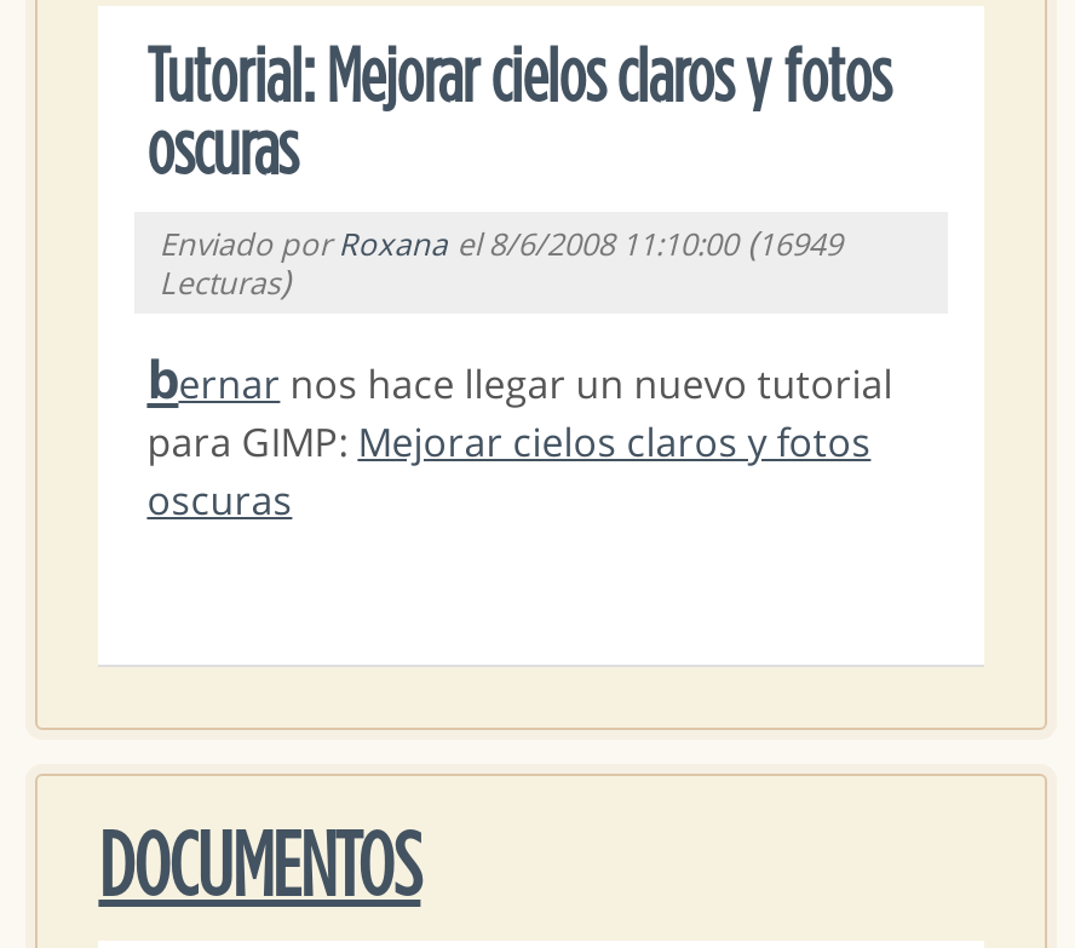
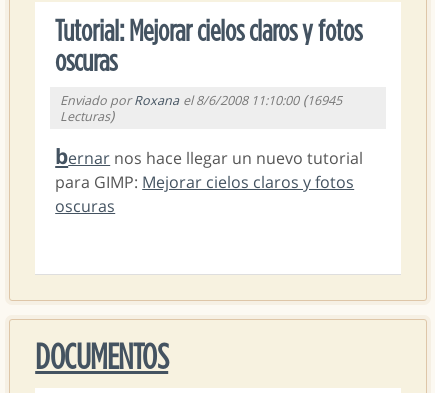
[159,219,842,265] Enviado porRoxana el 8/6/2008 11:10:00 (16949 -> [60,90,342,109] Enviado porRoxana el 8/6/2008 11:10:00 (16945

